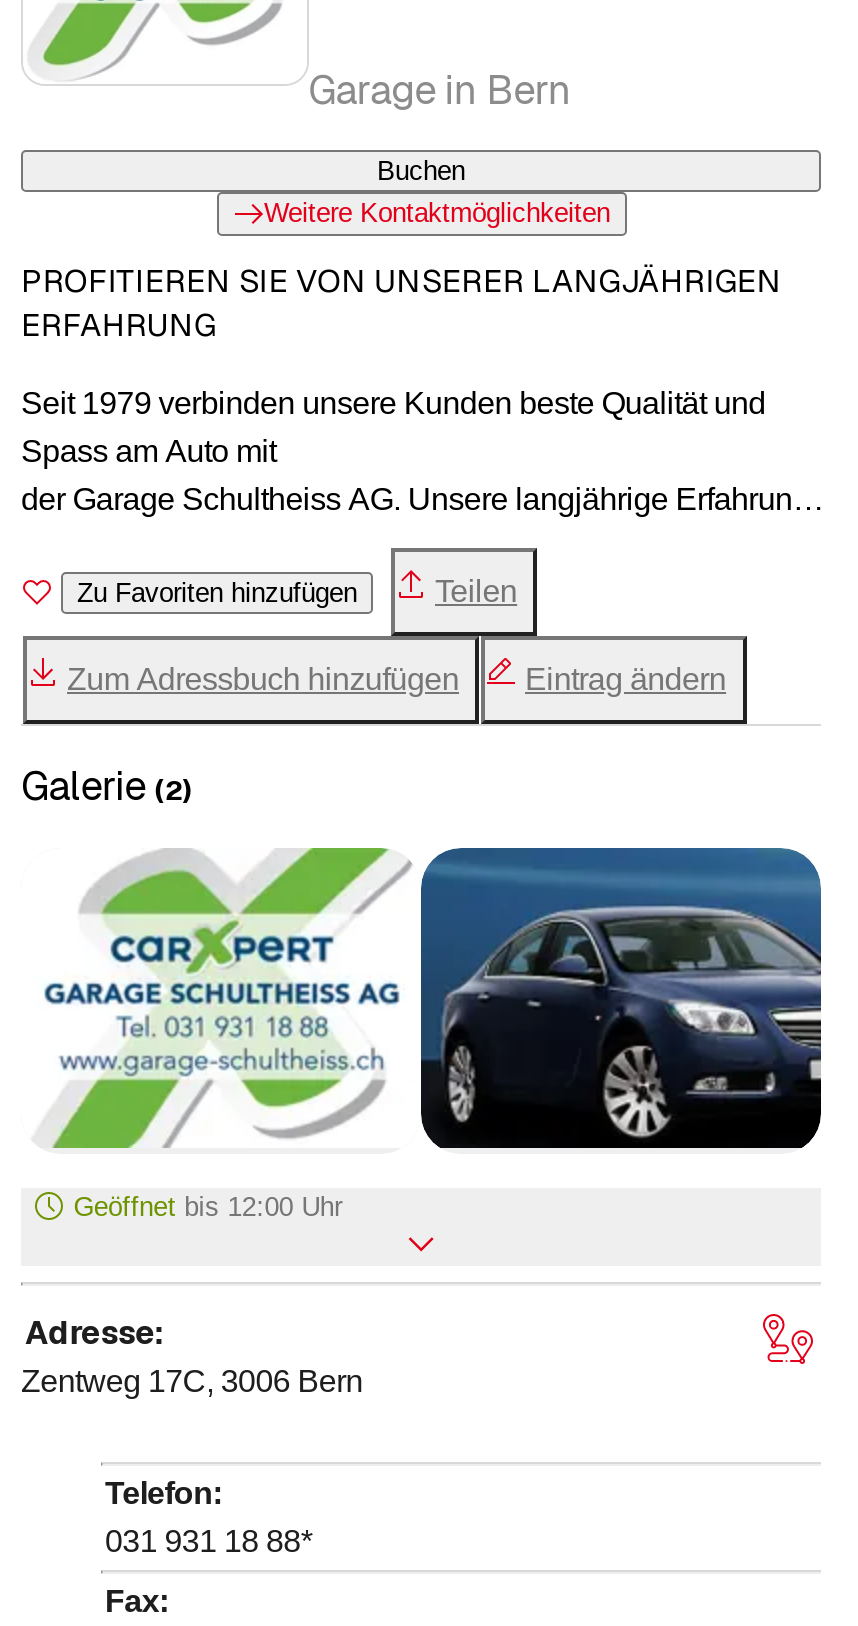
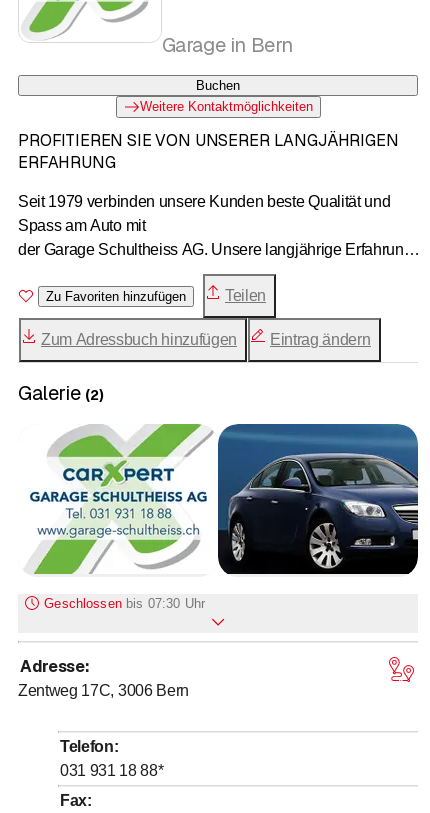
[73,1192,342,1222] Geöffnet bis 12:00 Uhr -> [44,596,205,611] Geschlossen bis 07:30 Uhr

